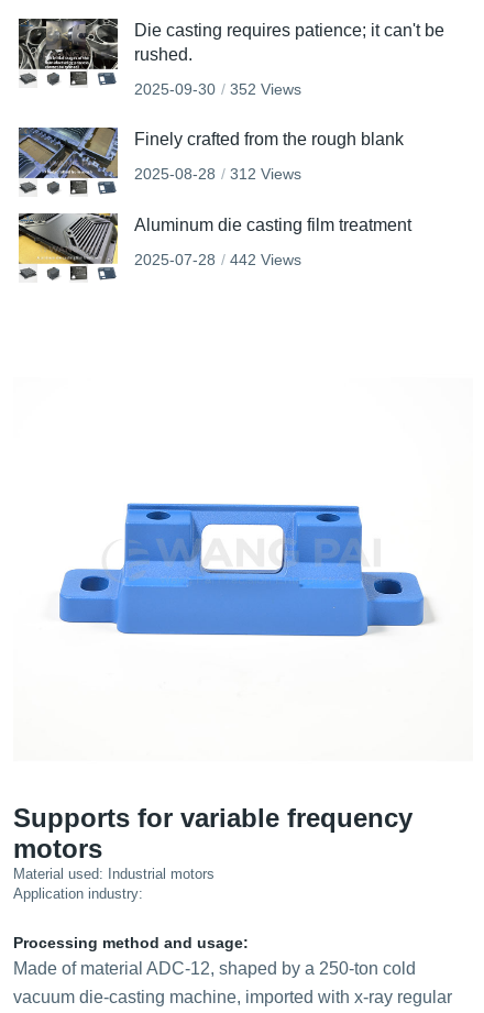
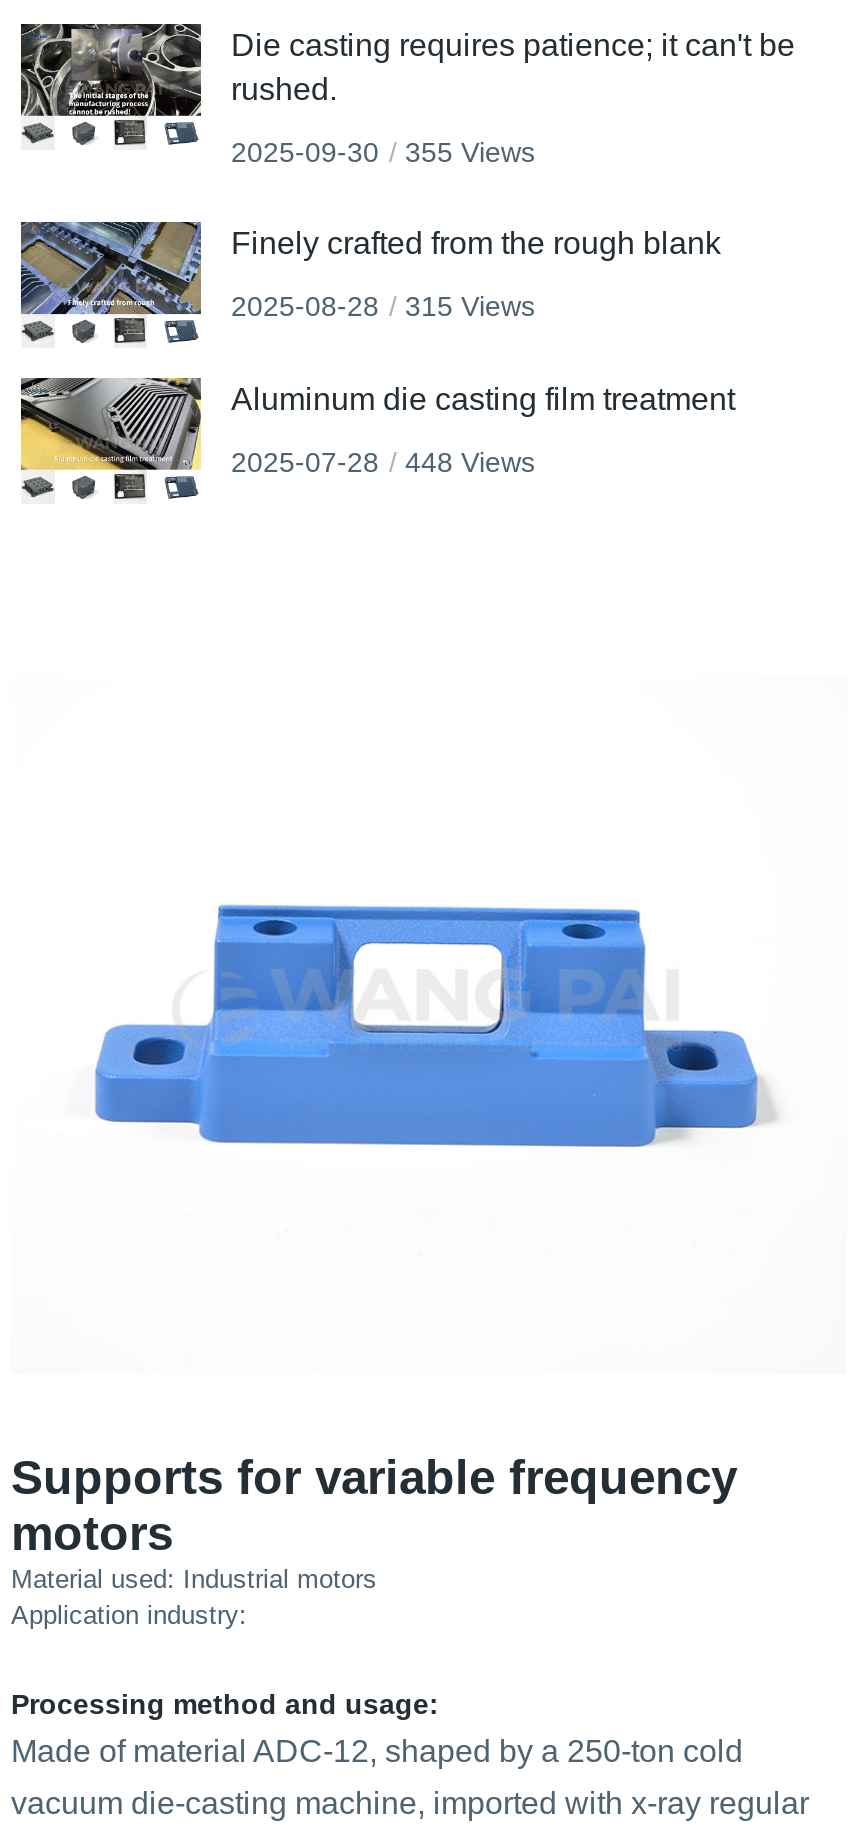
[134,80,301,98] 2025-09-30 352 Views -> [231,136,535,168] 2025-09-30 355 Views
[134,165,301,183] 2025-08-28 312 Views -> [231,290,535,322] 2025-08-28 315 Views
[134,251,301,268] 2025-07-28 442 Views -> [231,446,535,478] 2025-07-28 448 Views

